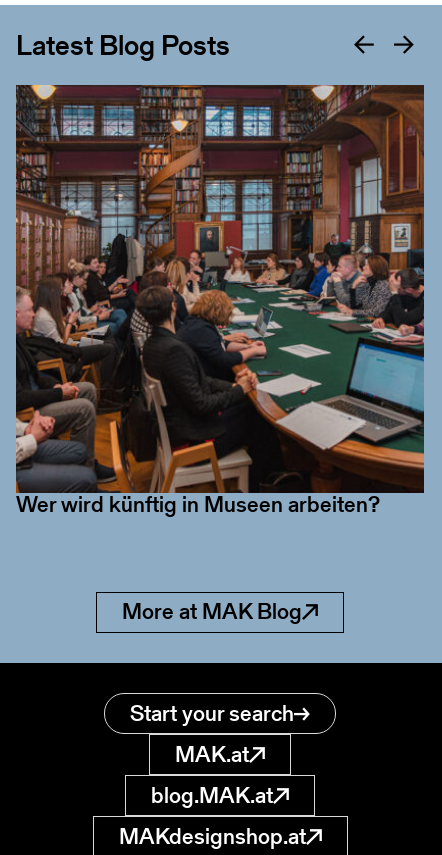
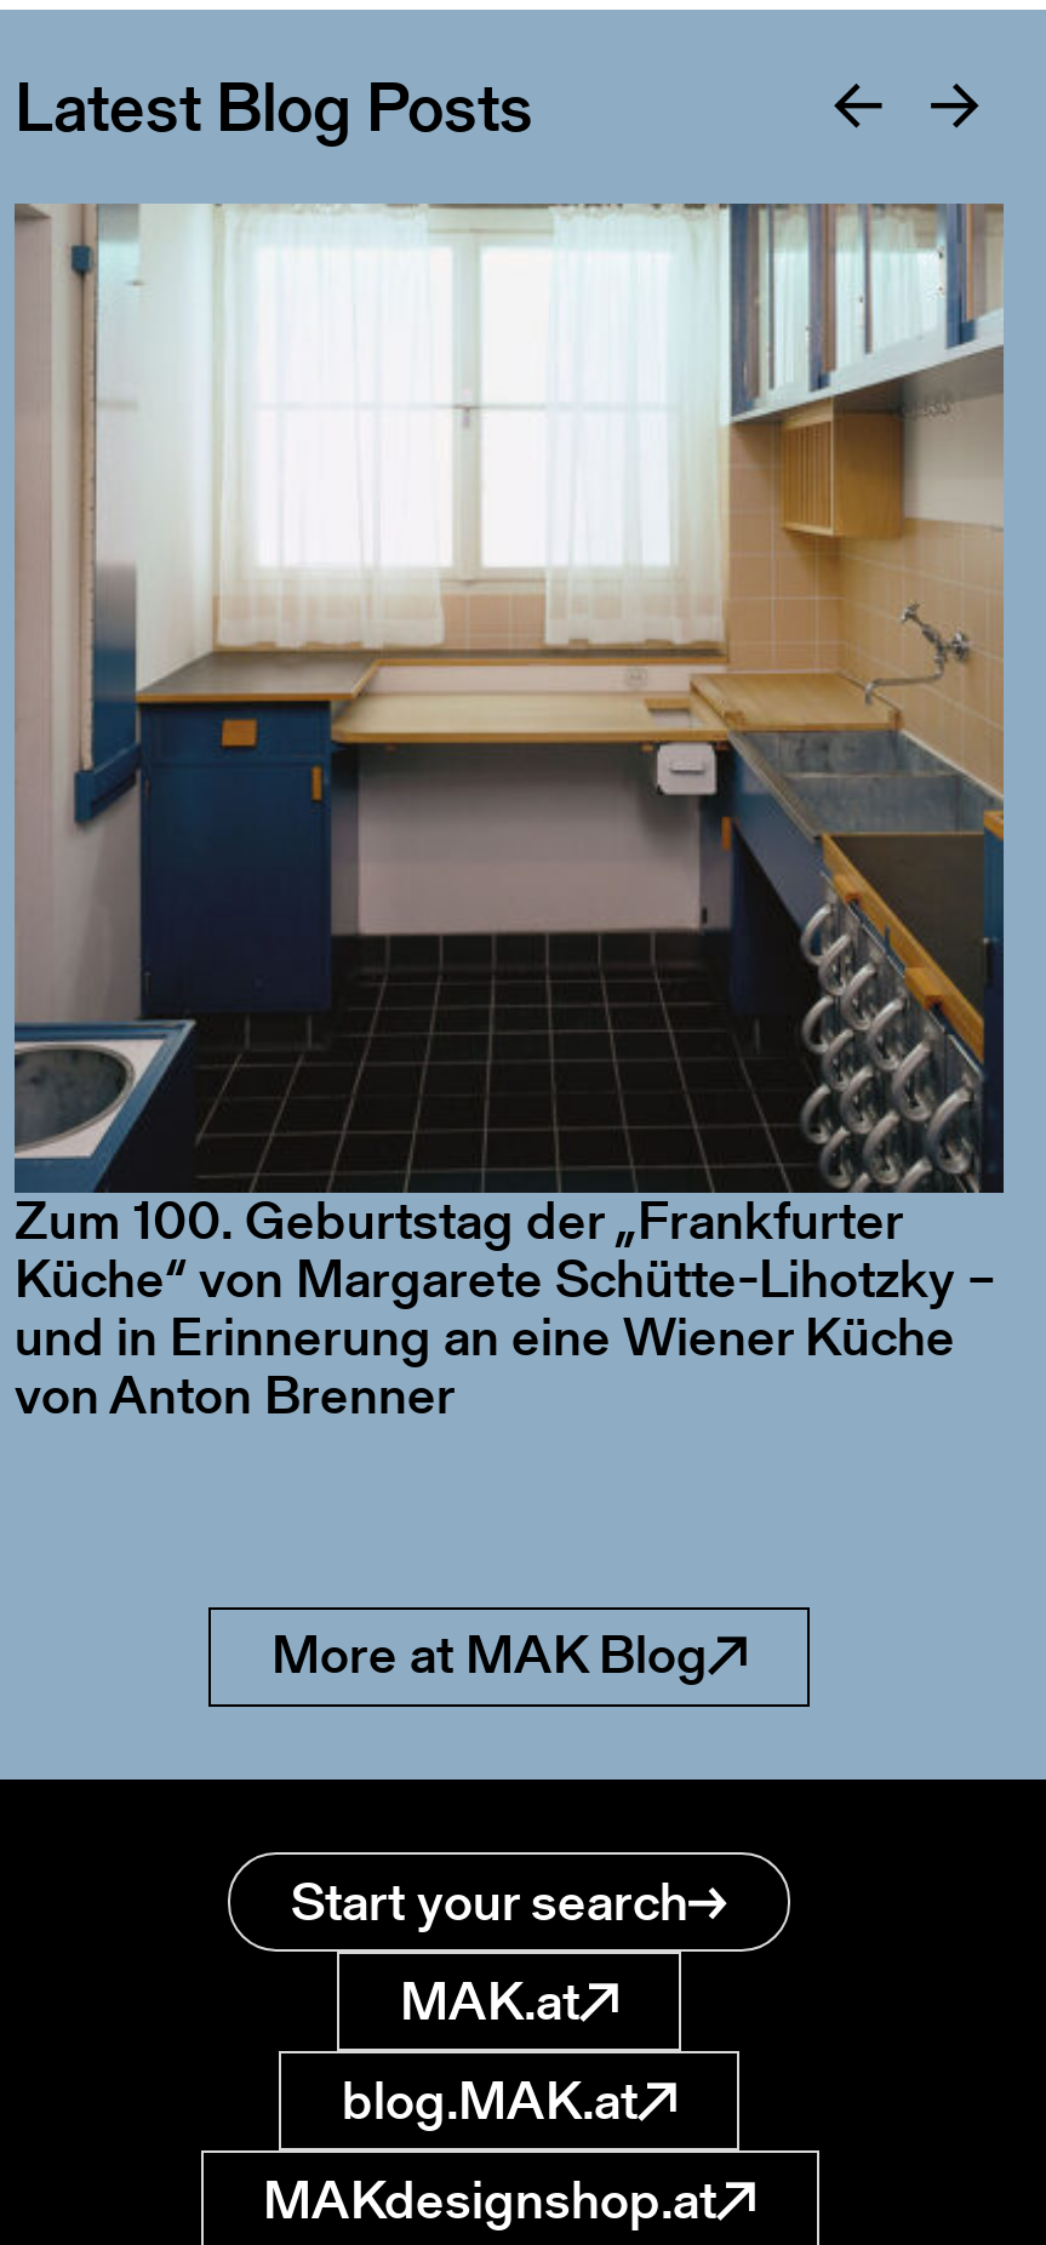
[15,84,425,434] [image] -> [15,204,1006,1186] [image]
[16,489,380,520] Wer wird künftig in Museen arbeiten? -> [15,1183,996,1433] Zum 100. Geburtstag der „Frankfurter | Küche“ von Margarete Schütte-Lihotzky – | und in Erinnerung an eine Wiener Küche | von Anton Brenner

